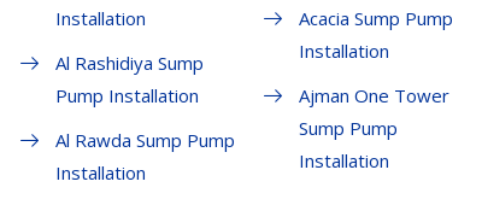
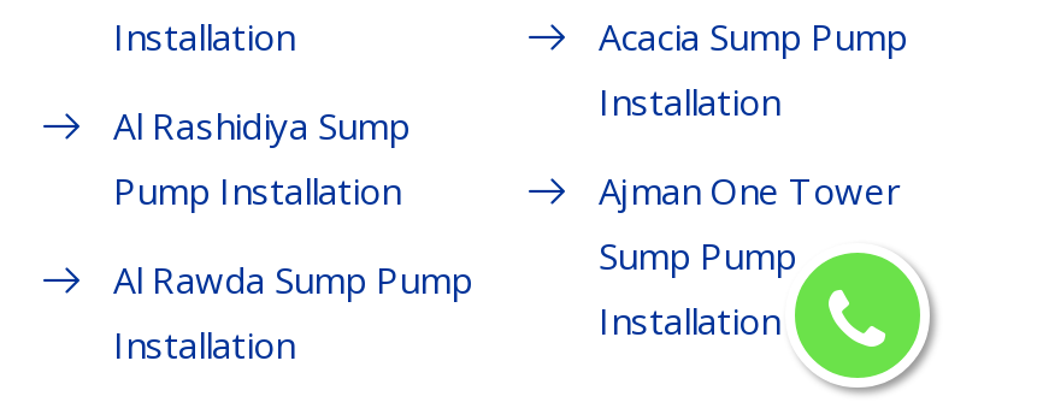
none -> [792,250,937,395] [image]

